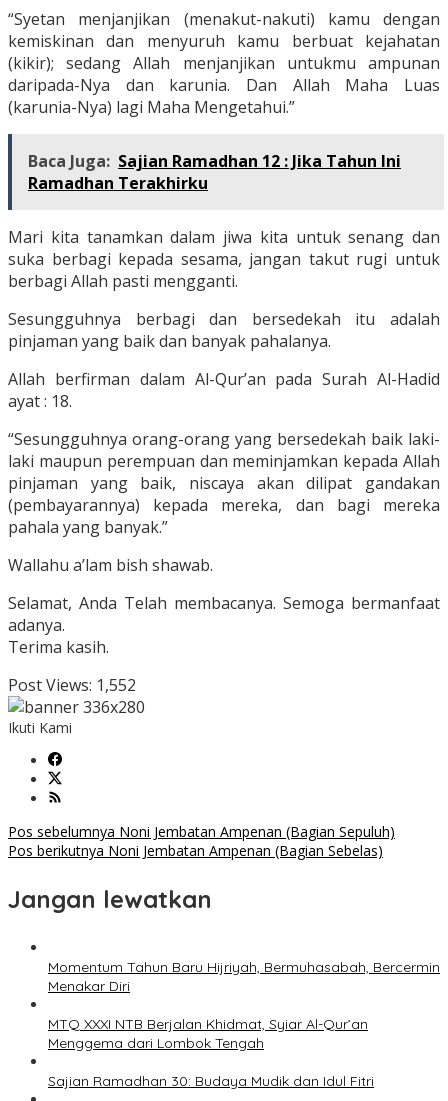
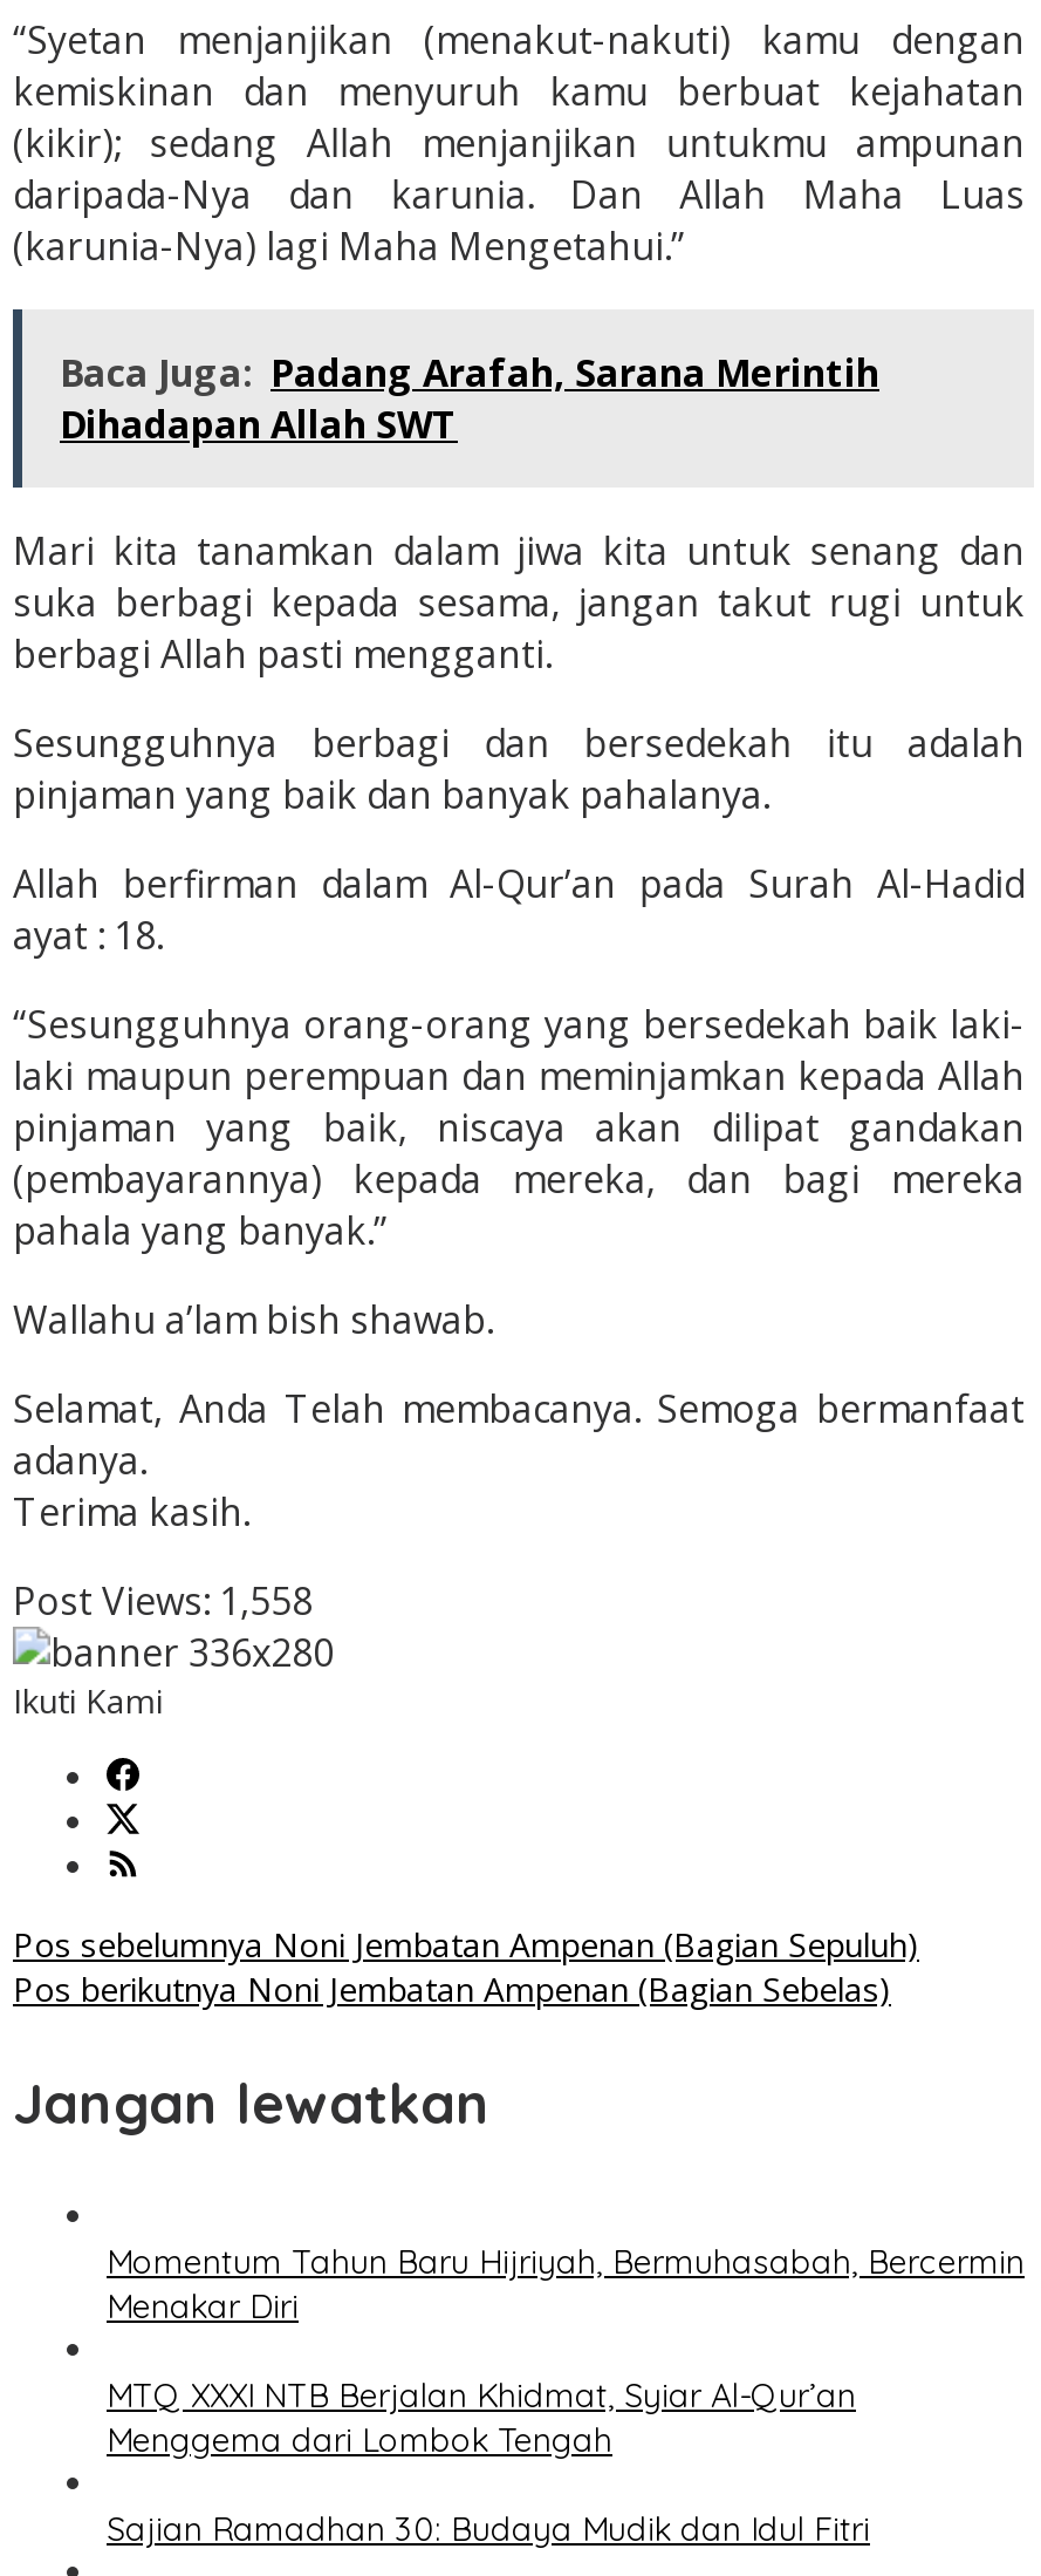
[28,150,401,194] Baca Juga: Sajian Ramadhan 12 : Jika Tahun Ini | Ramadhan Terakhirku -> [60,347,879,450] Baca Juga: Padang Arafah, Sarana Merintih | Dihadapan Allah SWT
[8,674,136,696] Post Views: 1,552 -> [13,1575,313,1627] Post Views: 1,558

